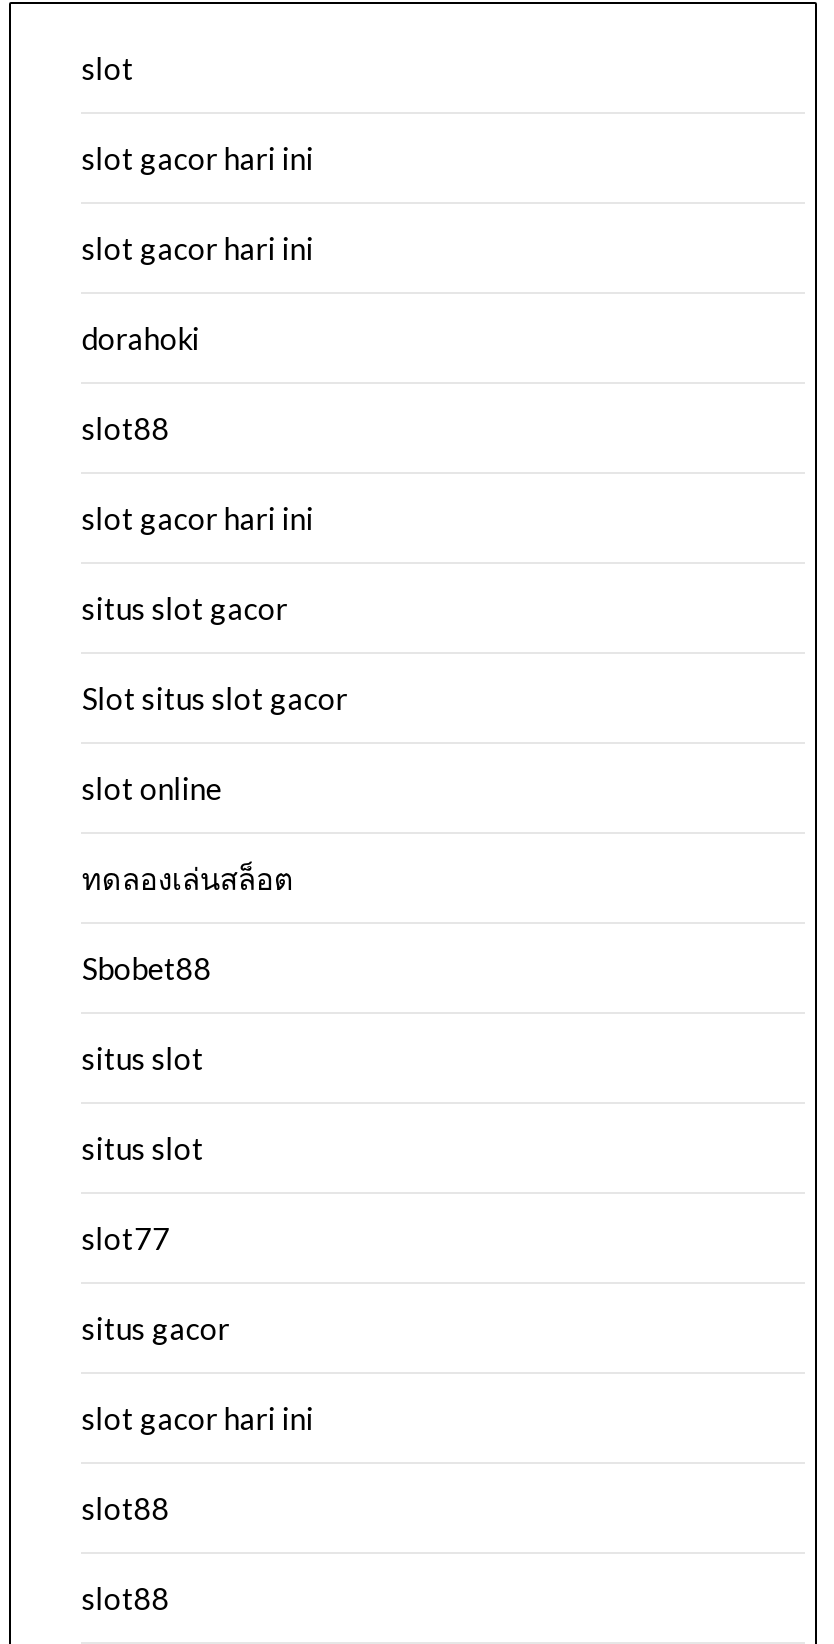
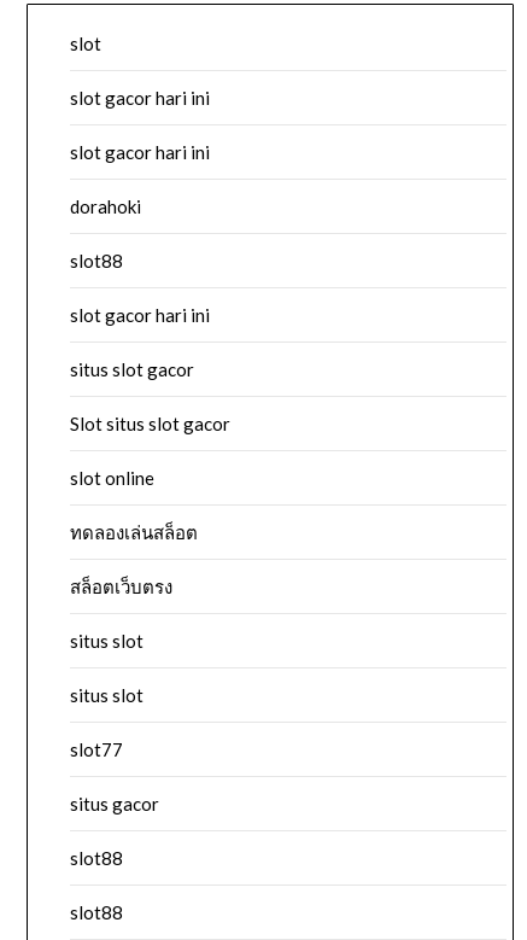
[82,950,212,986] Sbobet88 -> [70,575,173,597] สล็อตเว็บตรง
[82,1400,314,1436] slot gacor hari ini -> none

